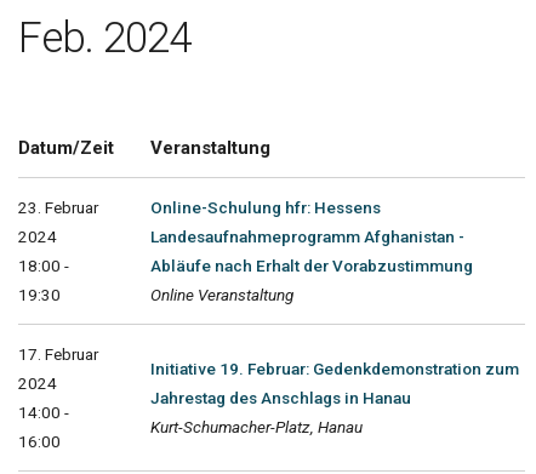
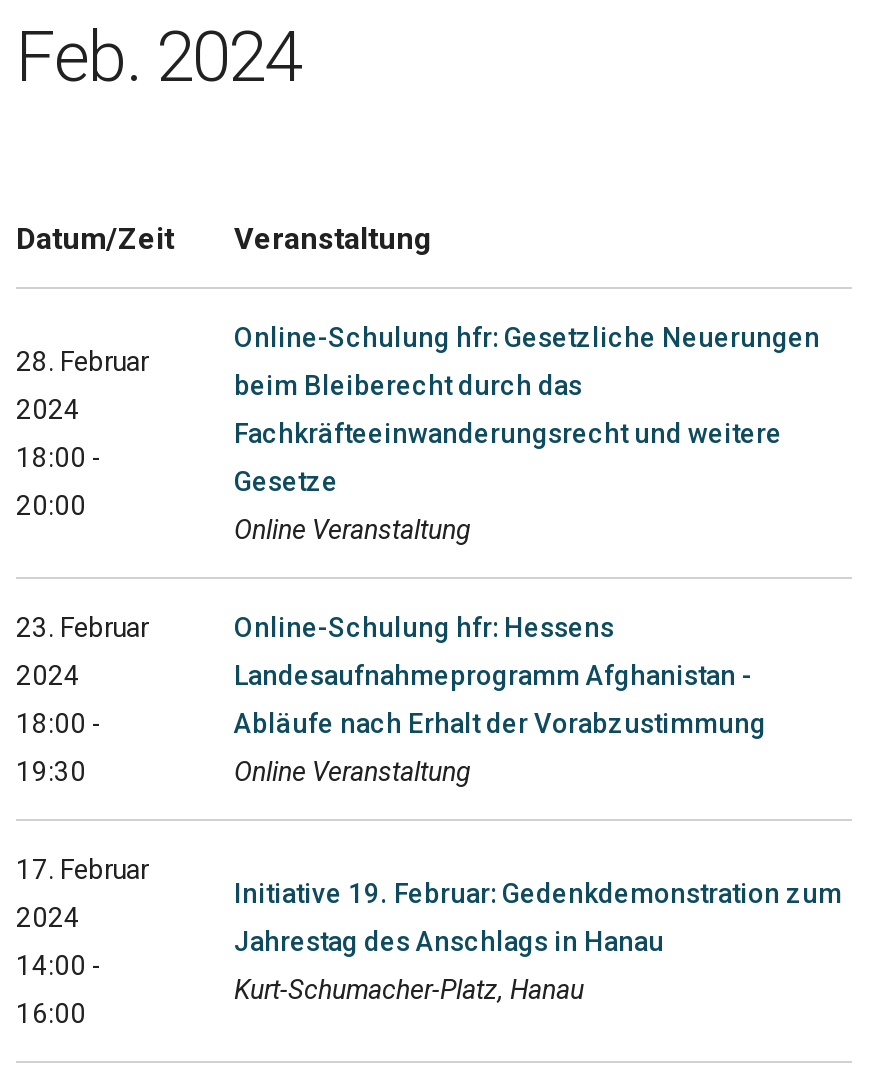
none -> [16,344,148,520] 28. Februar | 2024 | 18:00 - | 20:00
none -> [234,320,820,544] Online-Schulung hfr: Gesetzliche Neuerungen | beim Bleiberecht durch das | Fachkräfteeinwanderungsrecht und weitere | Gesetze | Online Veranstaltung

